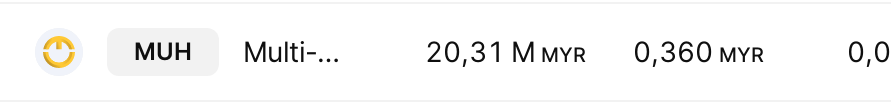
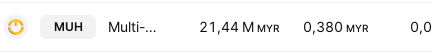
[425,34,585,68] 20,31 M MYR -> [199,18,279,35] 21,44 M MYR
[633,34,763,68] 0,360 MYR -> [303,18,368,35] 0,380 MYR

